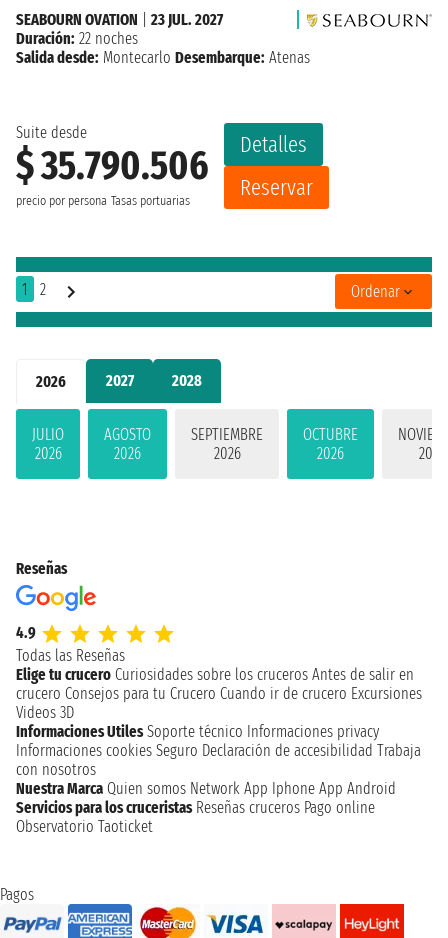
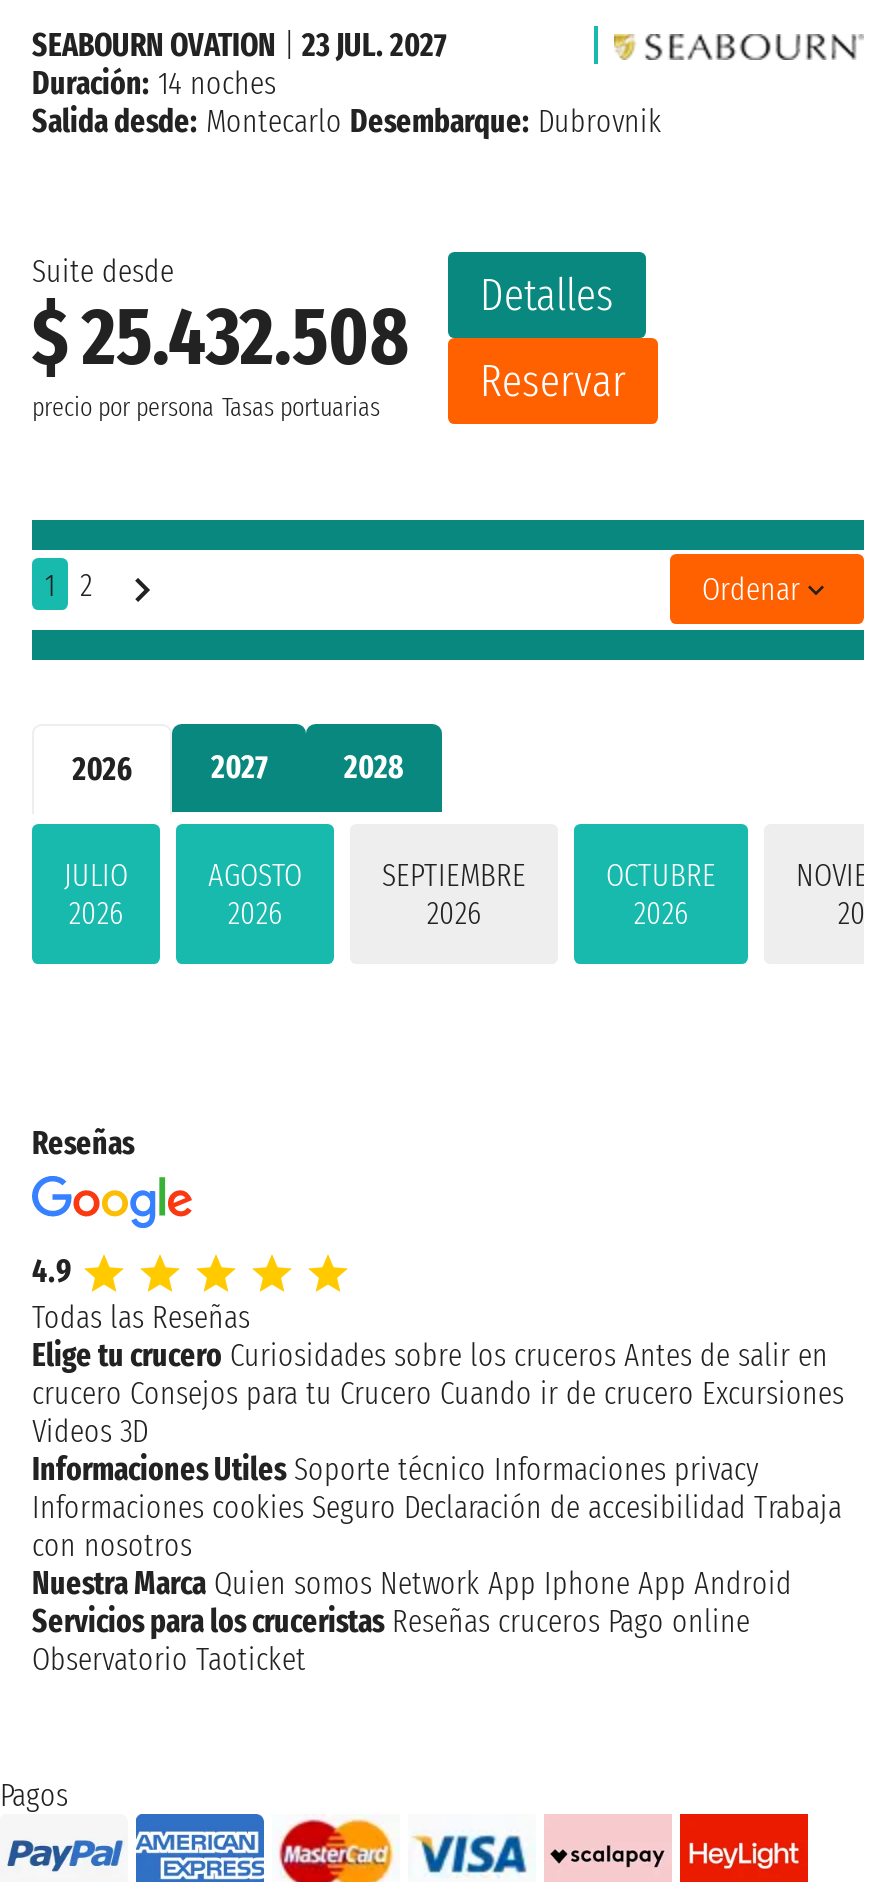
[16,29,138,48] Duración: 22 noches -> [32,63,276,101] Duración: 14 noches
[16,48,310,67] Salida desde: Montecarlo Desembarque: Atenas -> [32,101,662,139] Salida desde: Montecarlo Desembarque: Dubrovnik
[16,131,313,201] $ 35.790.506 Detalles Reservar -> [32,267,626,407] $ 25.432.508 Detalles Reservar

